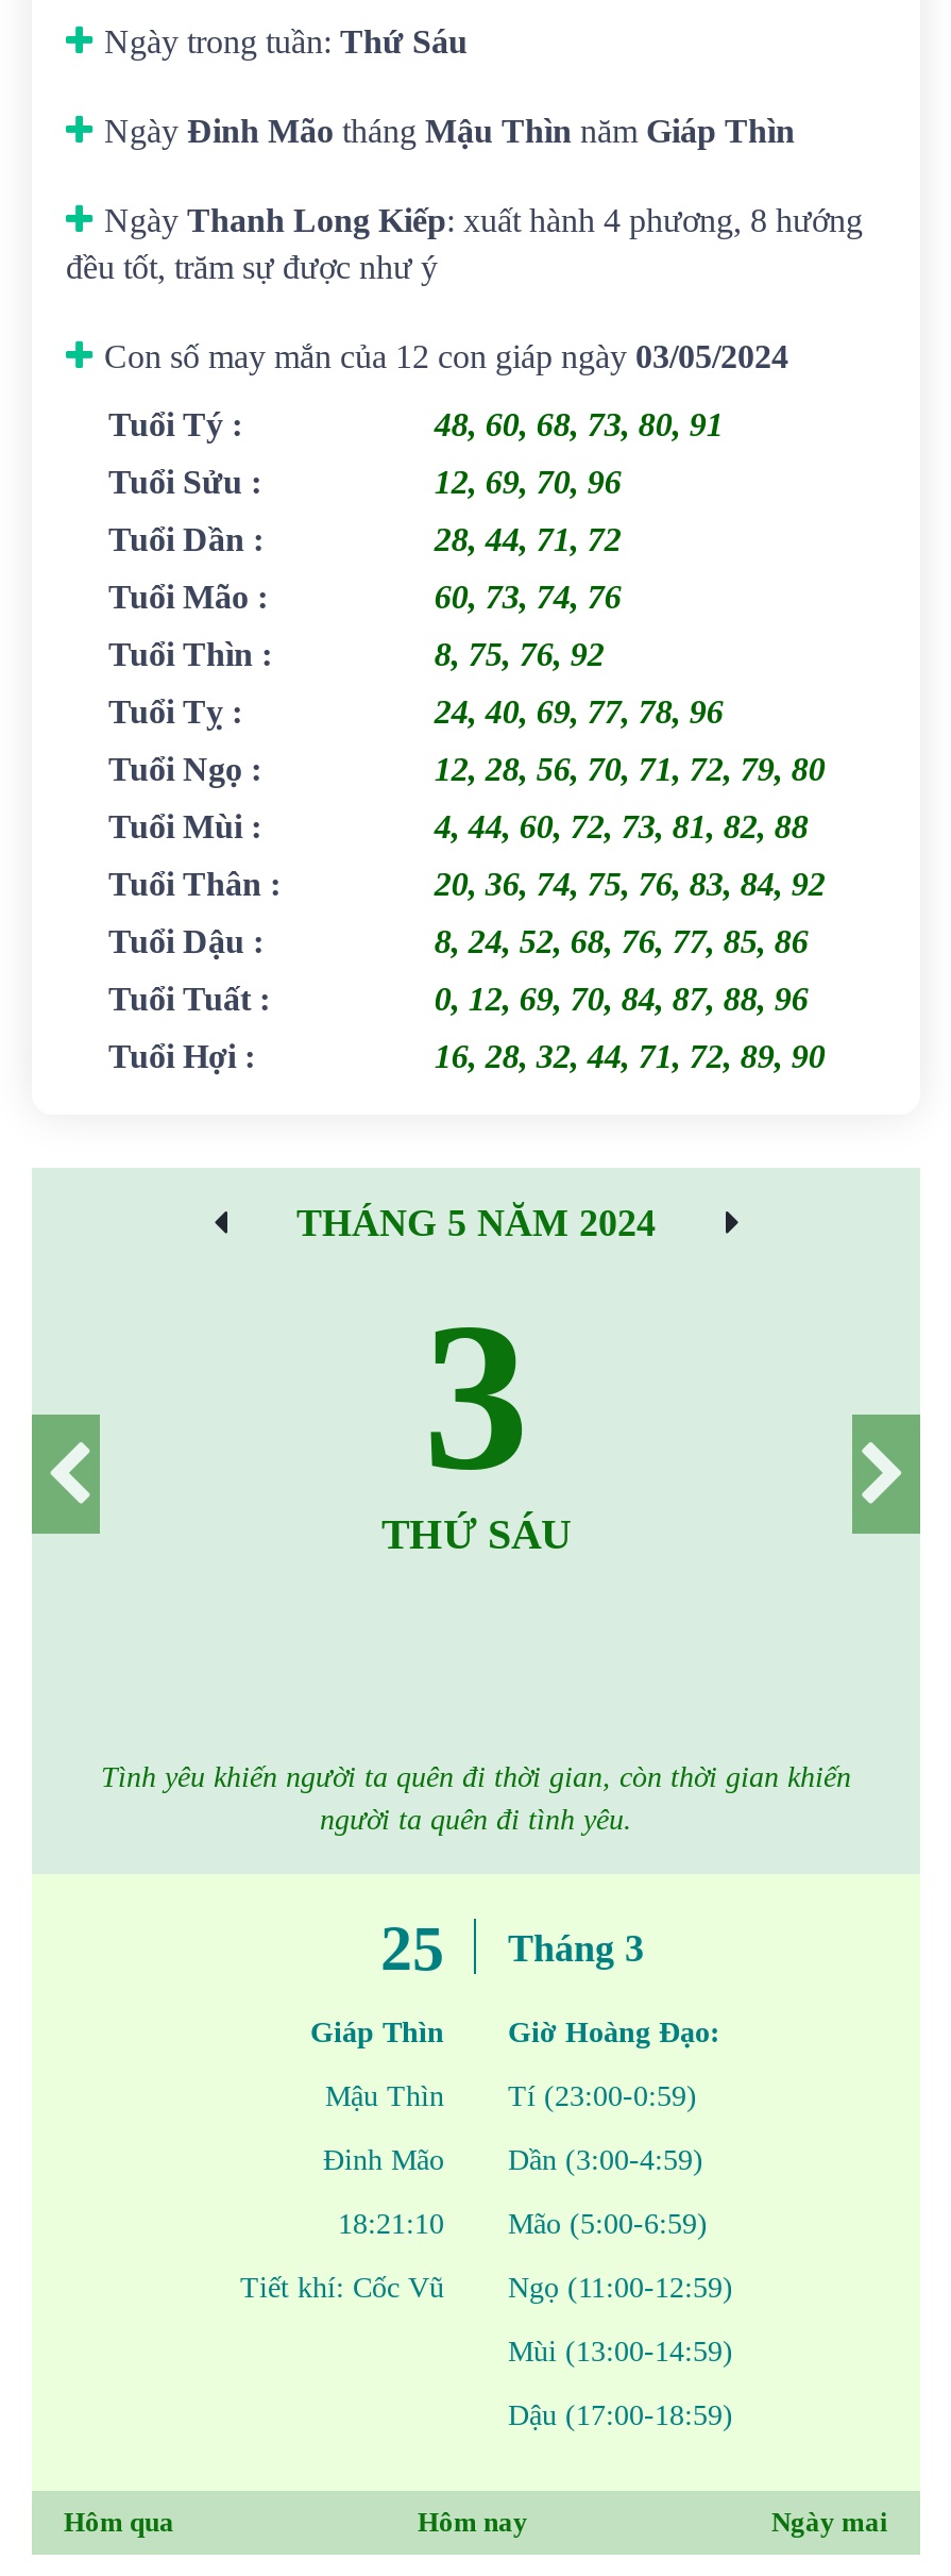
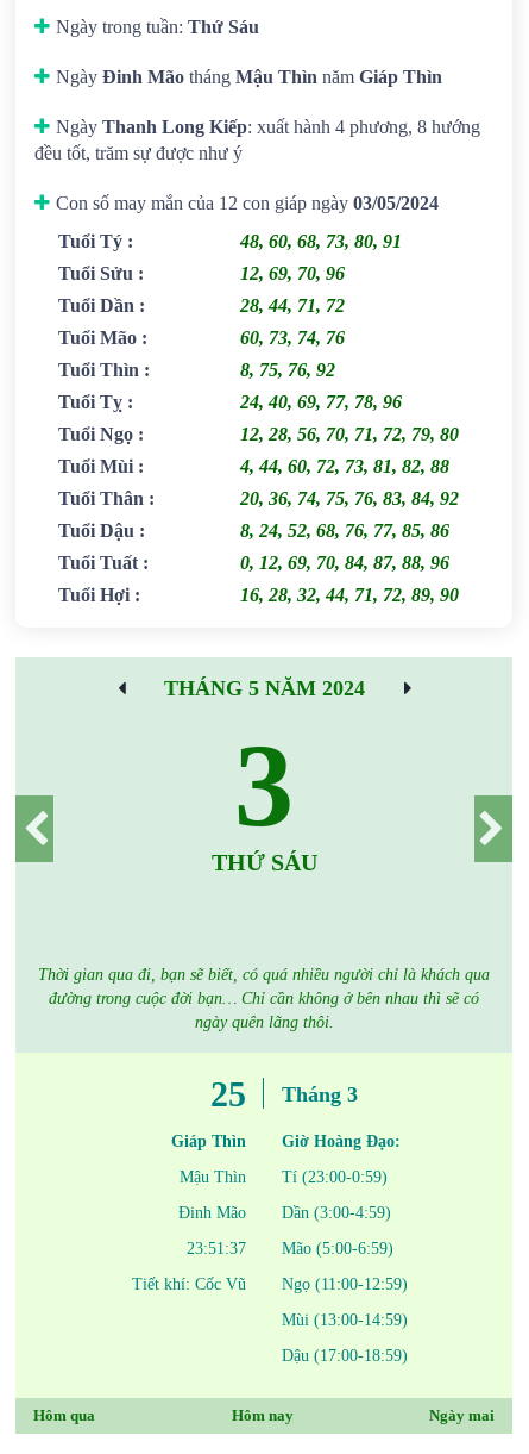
[101,1761,851,1836] Tình yêu khiến người ta quên đi thời gian, còn thời gian khiến | người ta quên đi tình yêu. -> [38,966,490,1031] Thời gian qua đi, bạn sẽ biết, có quá nhiều người chỉ là khách qua | đường trong cuộc đời bạn… Chỉ cần không ở bên nhau thì sẽ có | ngày quên lãng thôi.
[338,2208,708,2240] 18:21:10 Mão (5:00-6:59) -> [187,1240,393,1258] 23:51:37 Mão (5:00-6:59)

